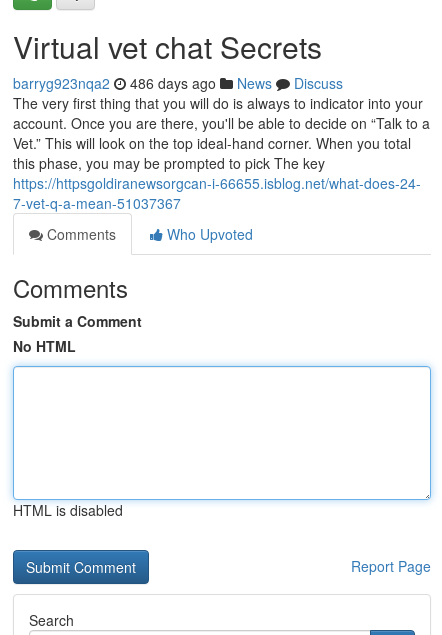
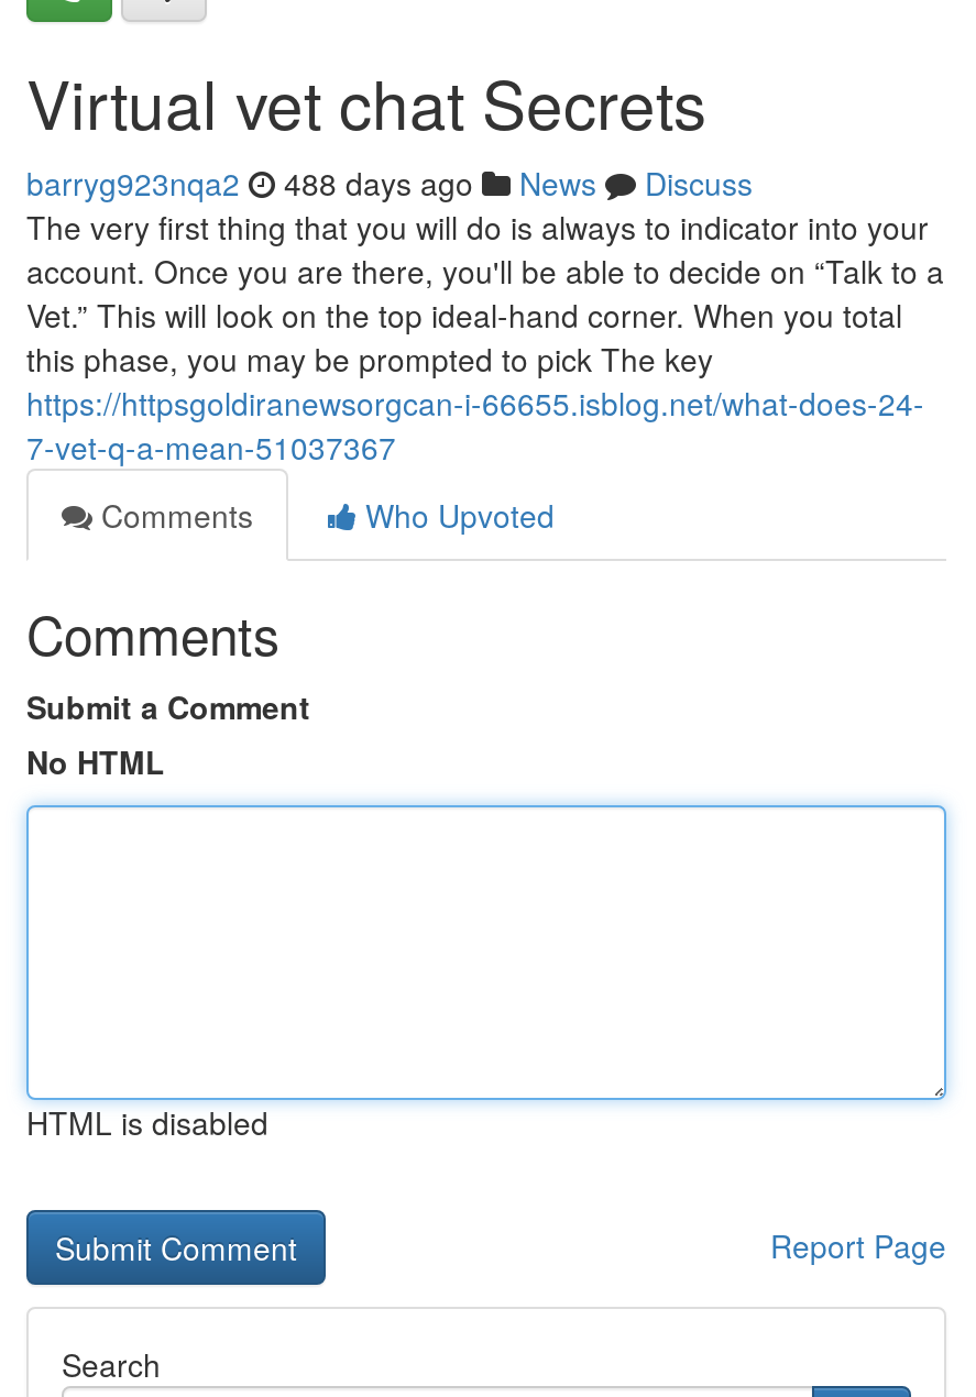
[13,73,343,93] barryg923nqa2 486 days ago News Discuss -> [26,161,753,205] barryg923nqa2 488 days ago News Discuss

